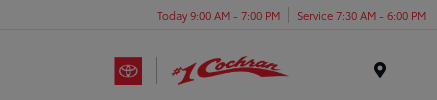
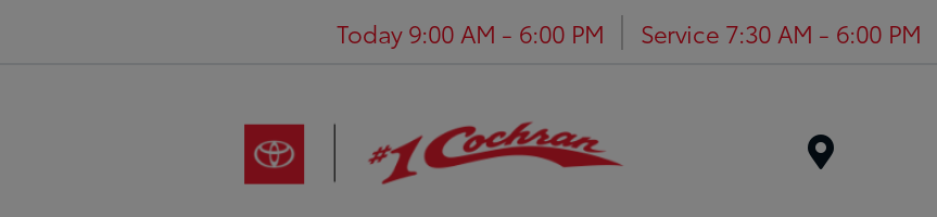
[157,6,426,22] Today 9:00 AM - 7:00 PM Service 7:30 AM - 6:00 PM -> [337,14,921,49] Today 9:00 AM - 6:00 PM Service 7:30 AM - 6:00 PM

